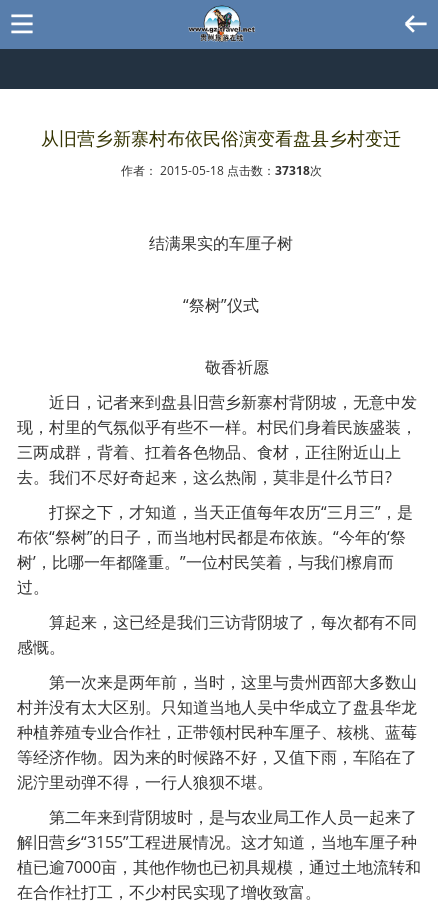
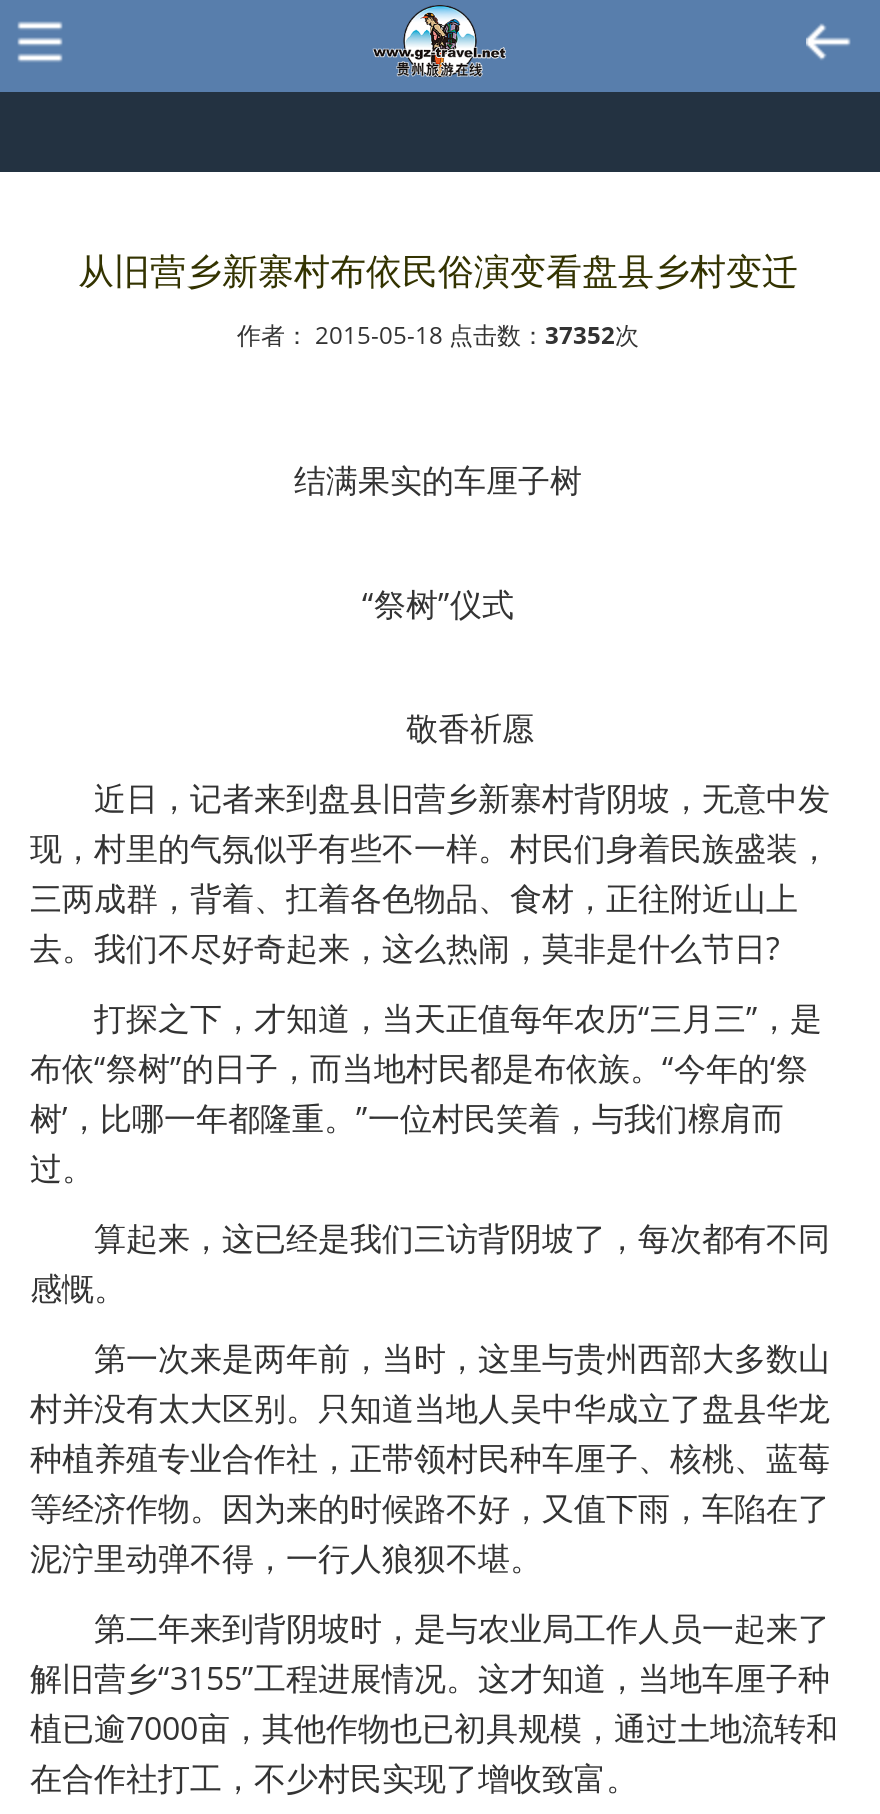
[120,162,321,179] 作者： 2015-05-18 点击数：37318次 -> [237,318,639,352] 作者： 2015-05-18 点击数：37352次

